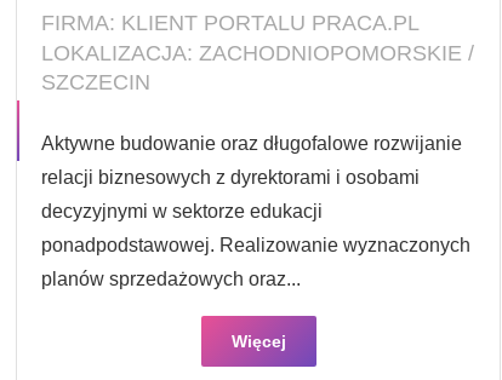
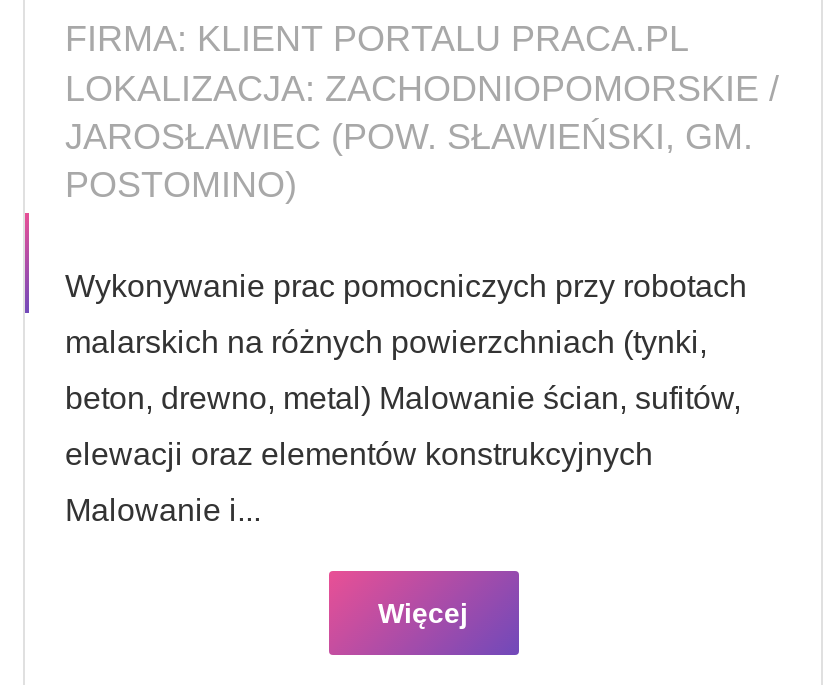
[41,70,150,94] SZCZECIN -> [65,117,753,205] JAROSŁAWIEC (POW. SŁAWIEŃSKI, GM. | POSTOMINO)
[41,133,462,154] Aktywne budowanie oraz długofalowe rozwijanie -> [65,269,747,303] Wykonywanie prac pomocniczych przy robotach
[41,167,420,188] relacji biznesowych z dyrektorami i osobami -> [65,325,707,359] malarskich na różnych powierzchniach (tynki,
[41,201,323,221] decyzyjnymi w sektorze edukacji -> [65,381,741,415] beton, drewno, metal) Malowanie ścian, sufitów,
[41,235,470,255] ponadpodstawowej. Realizowanie wyznaczonych -> [65,437,653,471] elewacji oraz elementów konstrukcyjnych
[41,269,301,289] planów sprzedażowych oraz... -> [65,493,261,527] Malowanie i...

